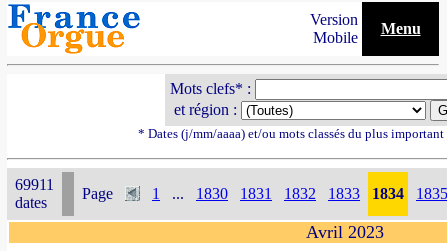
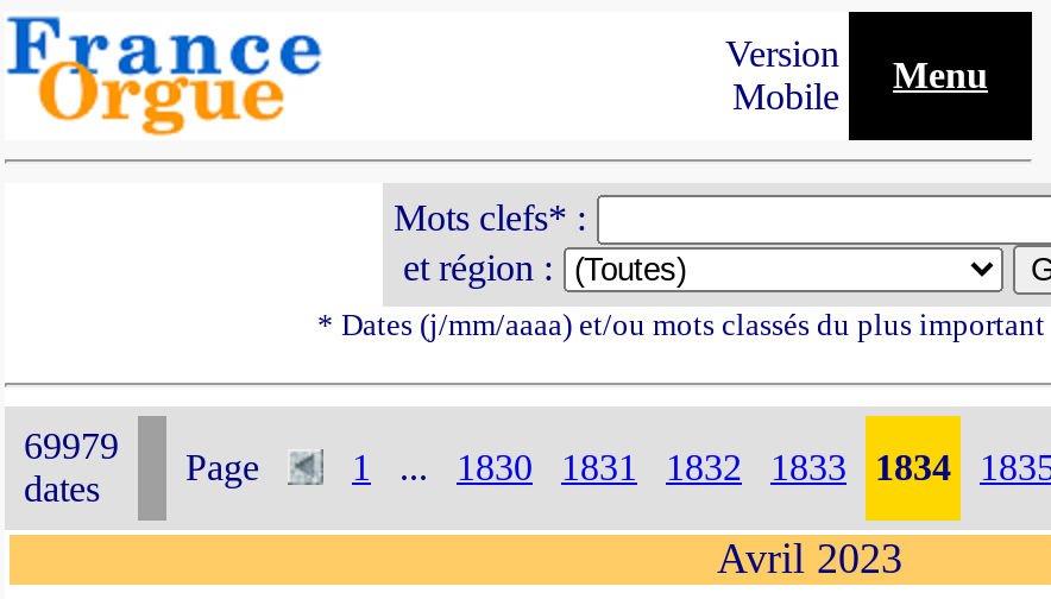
[15,176,54,193] 69911 -> [24,425,119,466] 69979

